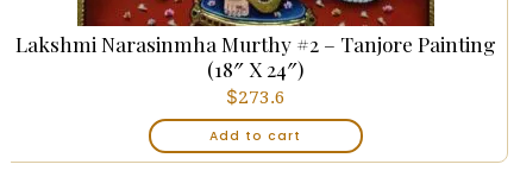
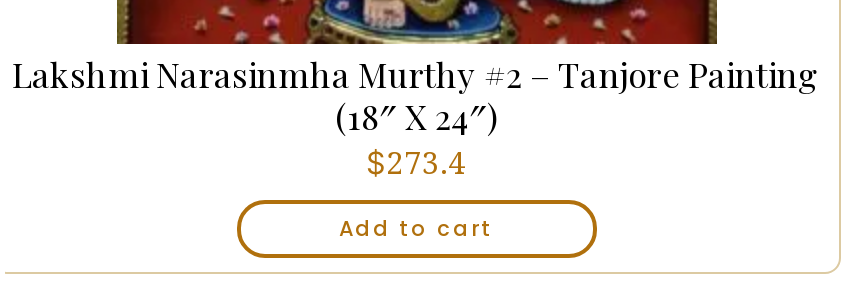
[225,86,285,108] $273.6 -> [366,145,466,183] $273.4

